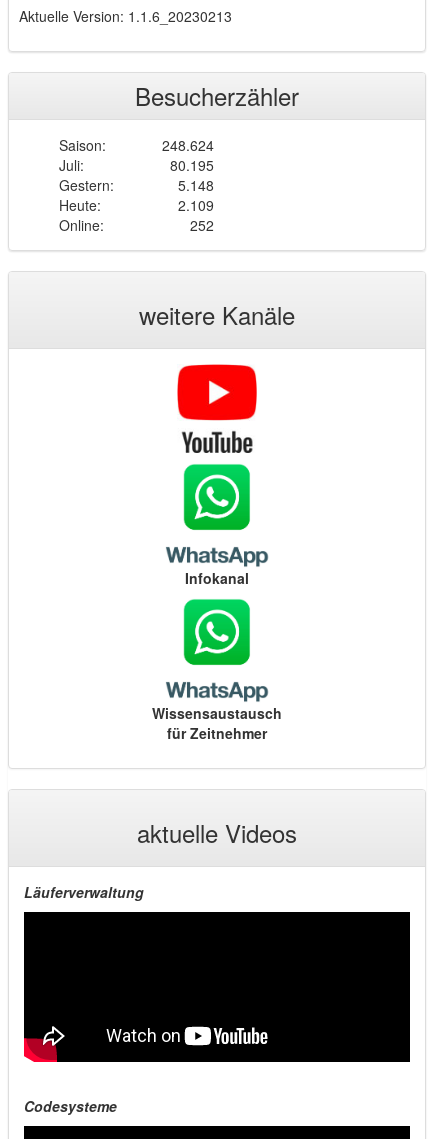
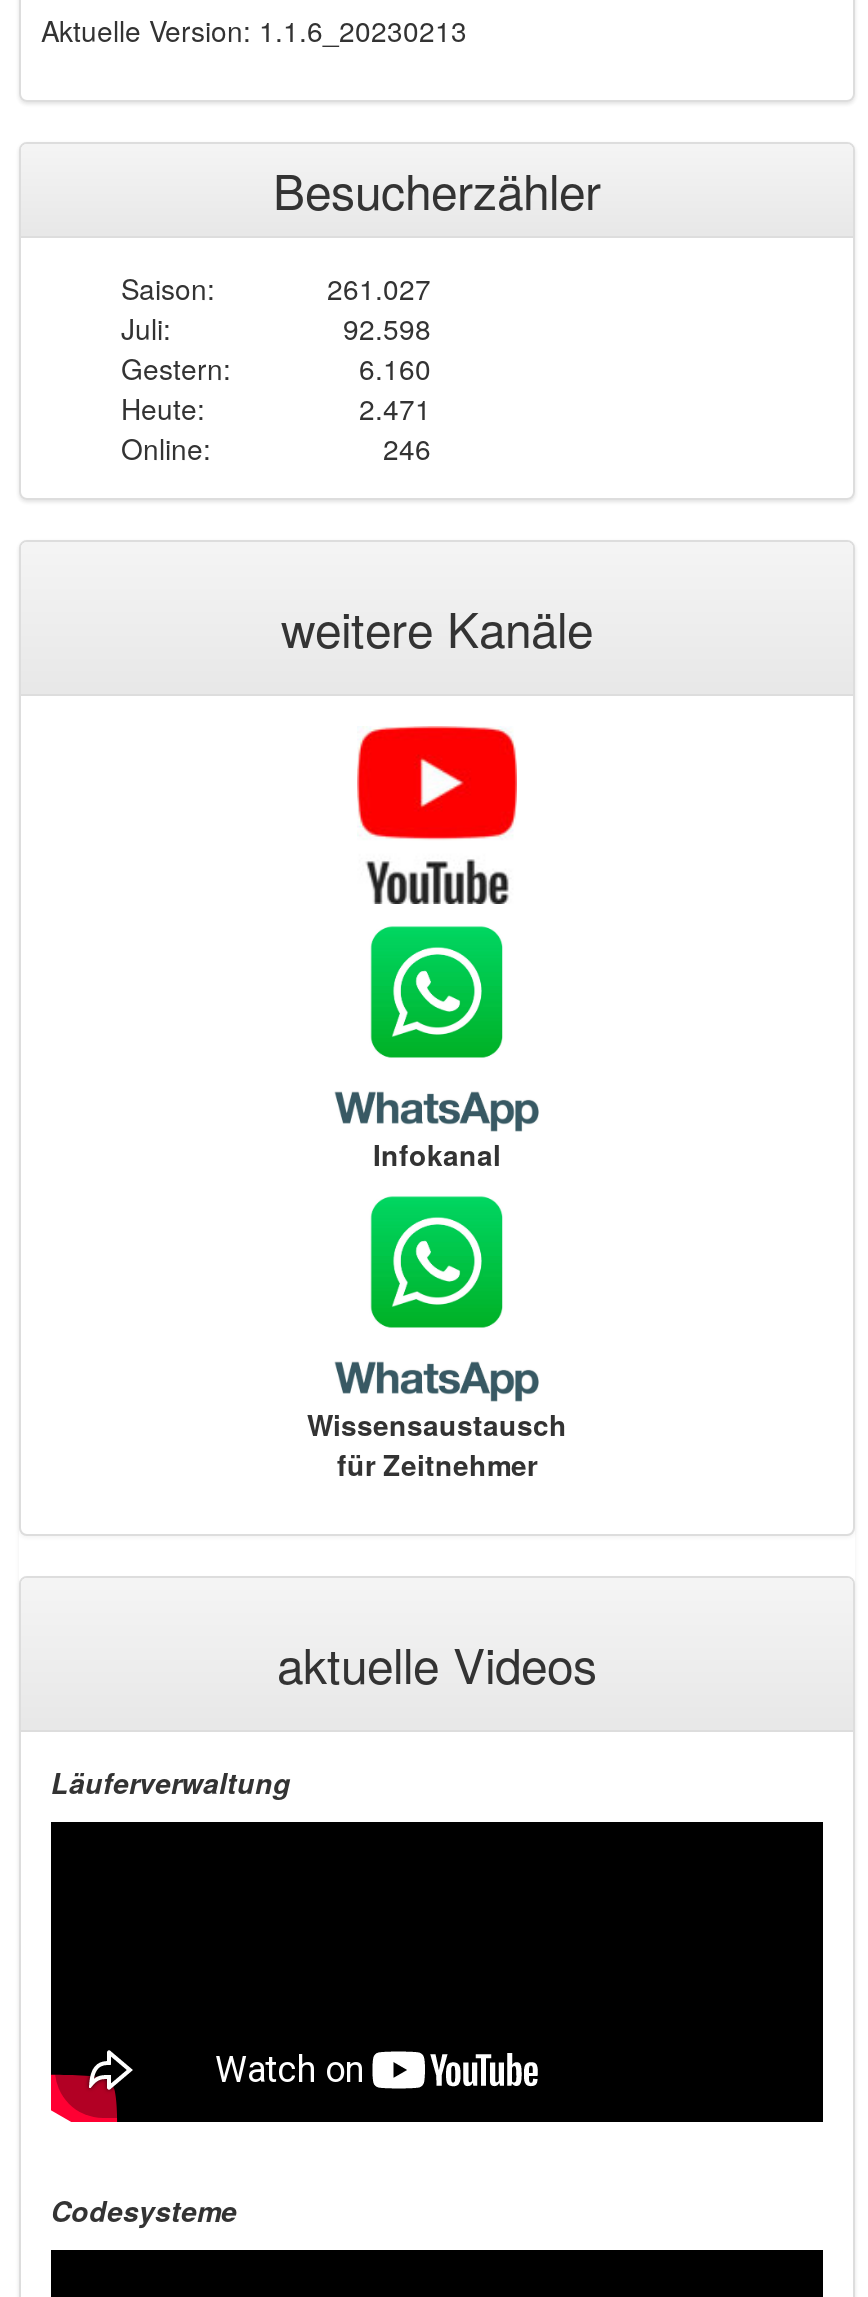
[162,135,214,155] 248.624 -> [327,267,431,307] 261.027
[170,155,214,175] 80.195 -> [343,307,431,347] 92.598
[178,175,214,195] 5.148 -> [359,347,431,387] 6.160
[178,195,214,215] 2.109 -> [359,387,431,427] 2.471
[190,215,214,235] 252 -> [383,427,431,467] 246

